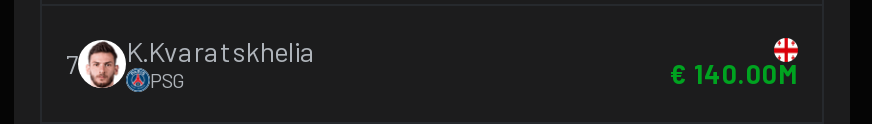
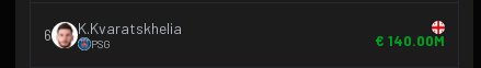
[66,34,316,80] 7 K.Kvaratskhelia -> [44,19,182,44] 6 K.Kvaratskhelia

